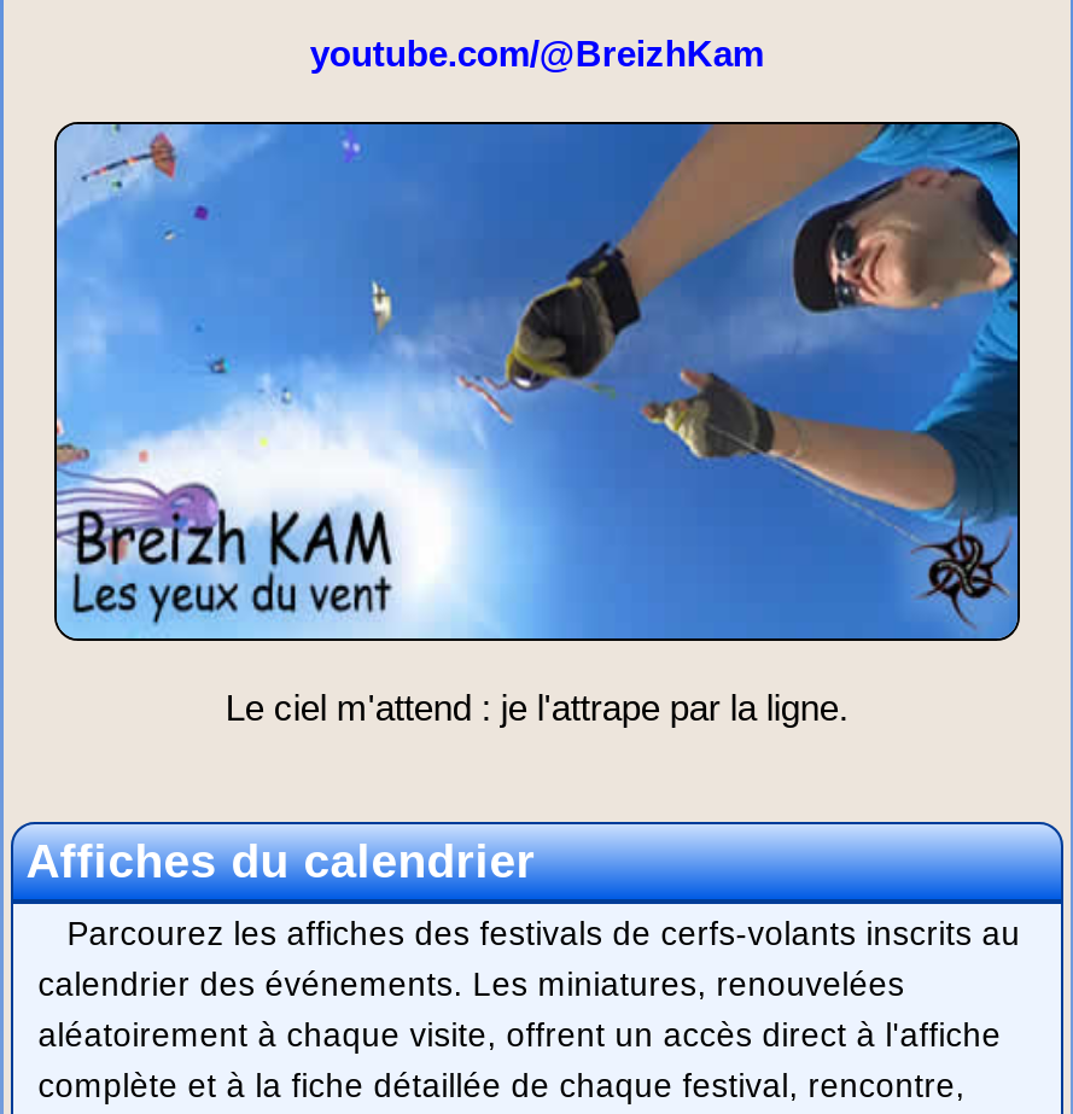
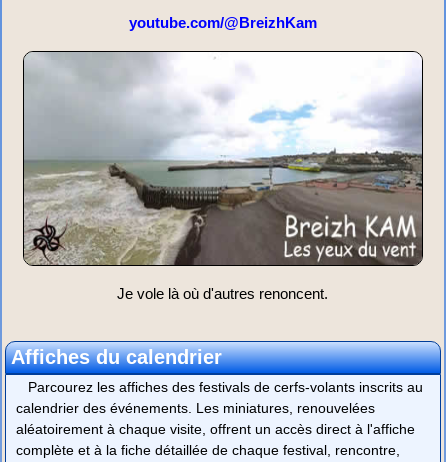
[54,122,1020,728] [image] | Le ciel m'attend : je l'attrape par la ligne. -> [23,51,423,302] [image] | Je vole là où d'autres renoncent.

